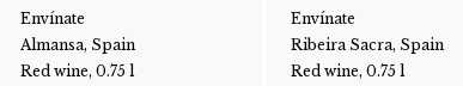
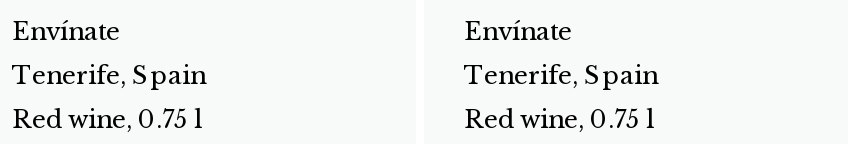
[20,36,135,54] Almansa, Spain -> [12,61,206,91] Tenerife, Spain
[291,36,444,54] Ribeira Sacra, Spain -> [464,61,658,91] Tenerife, Spain

